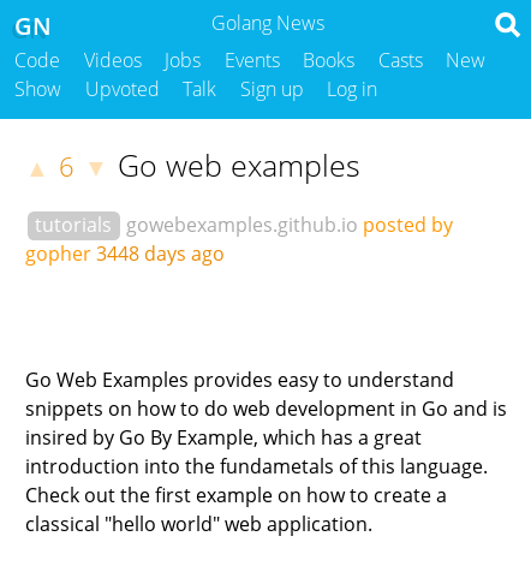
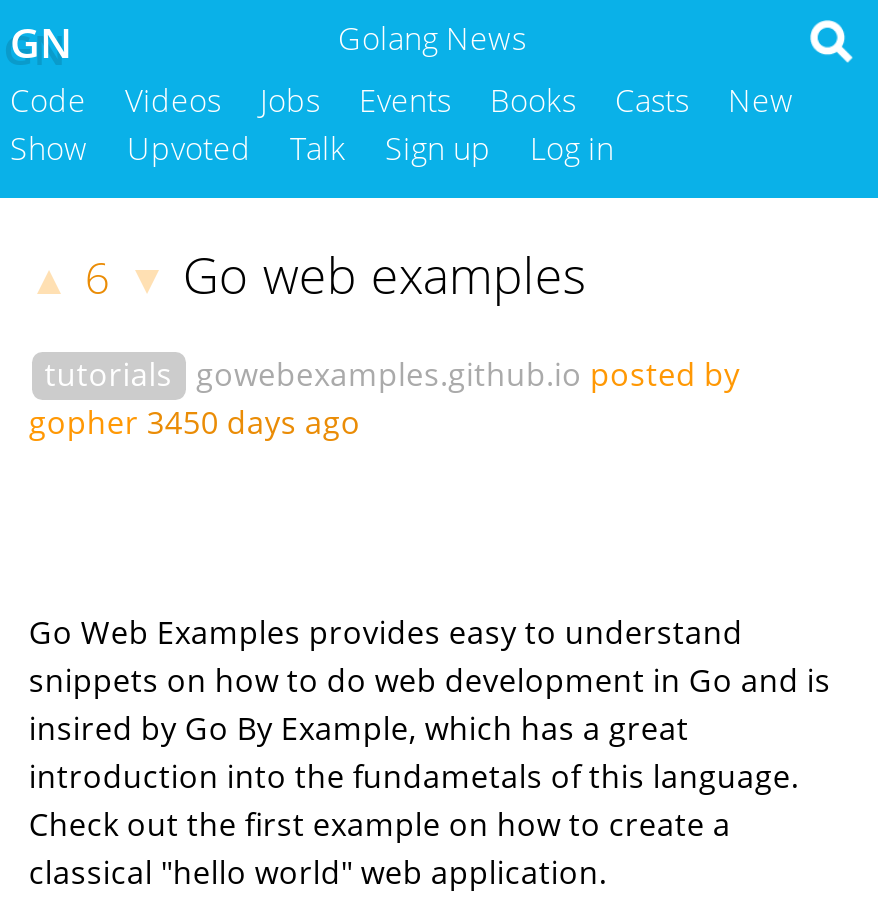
[26,241,235,267] gopher3448 days ago -> [29,401,377,445] gopher3450 days ago

